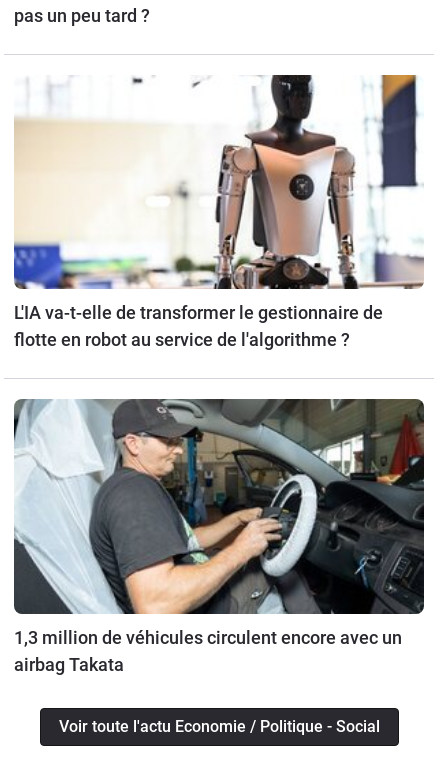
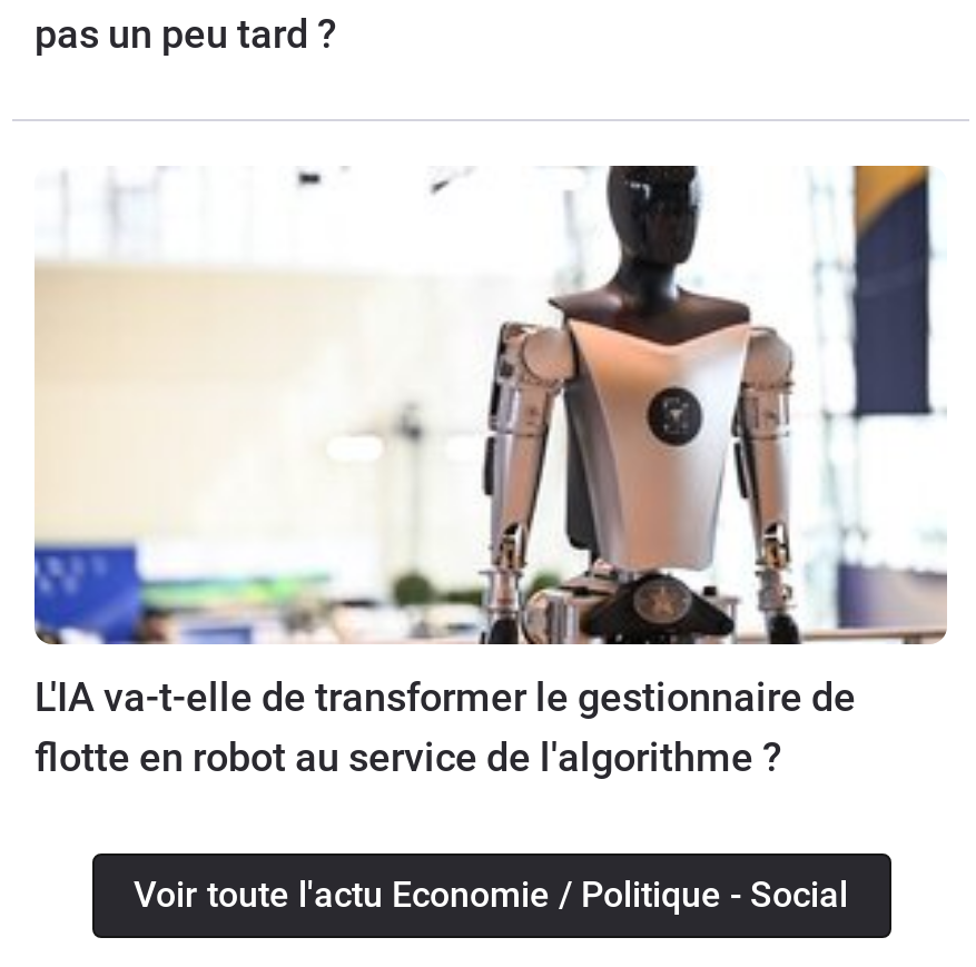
[13,398,425,675] [image] | 1,3 million de véhicules circulent encore avec un | airbag Takata -> none

